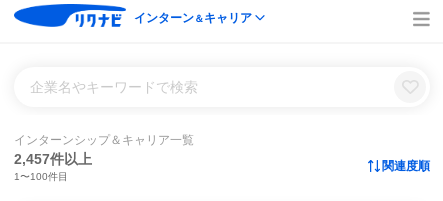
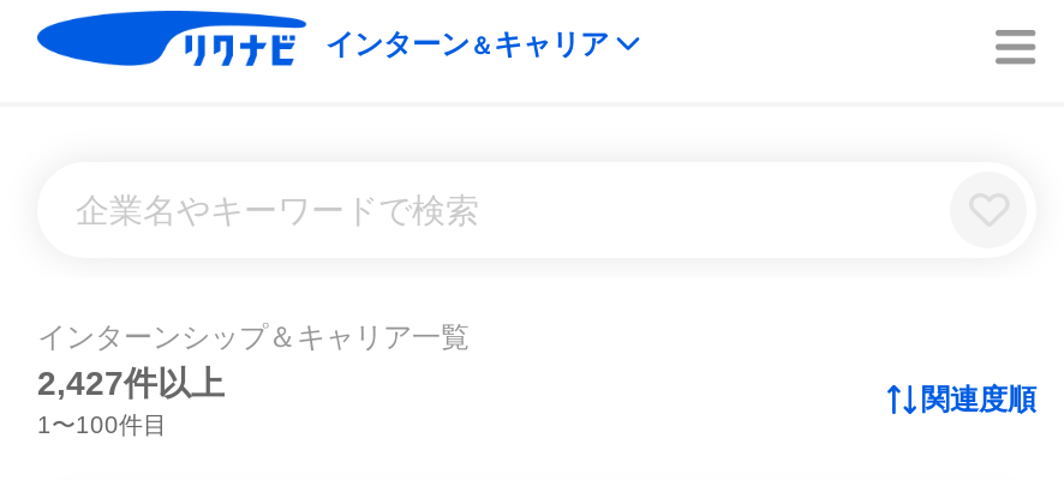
[14,151,92,167] 2,457件以上 -> [37,364,225,402] 2,427件以上

